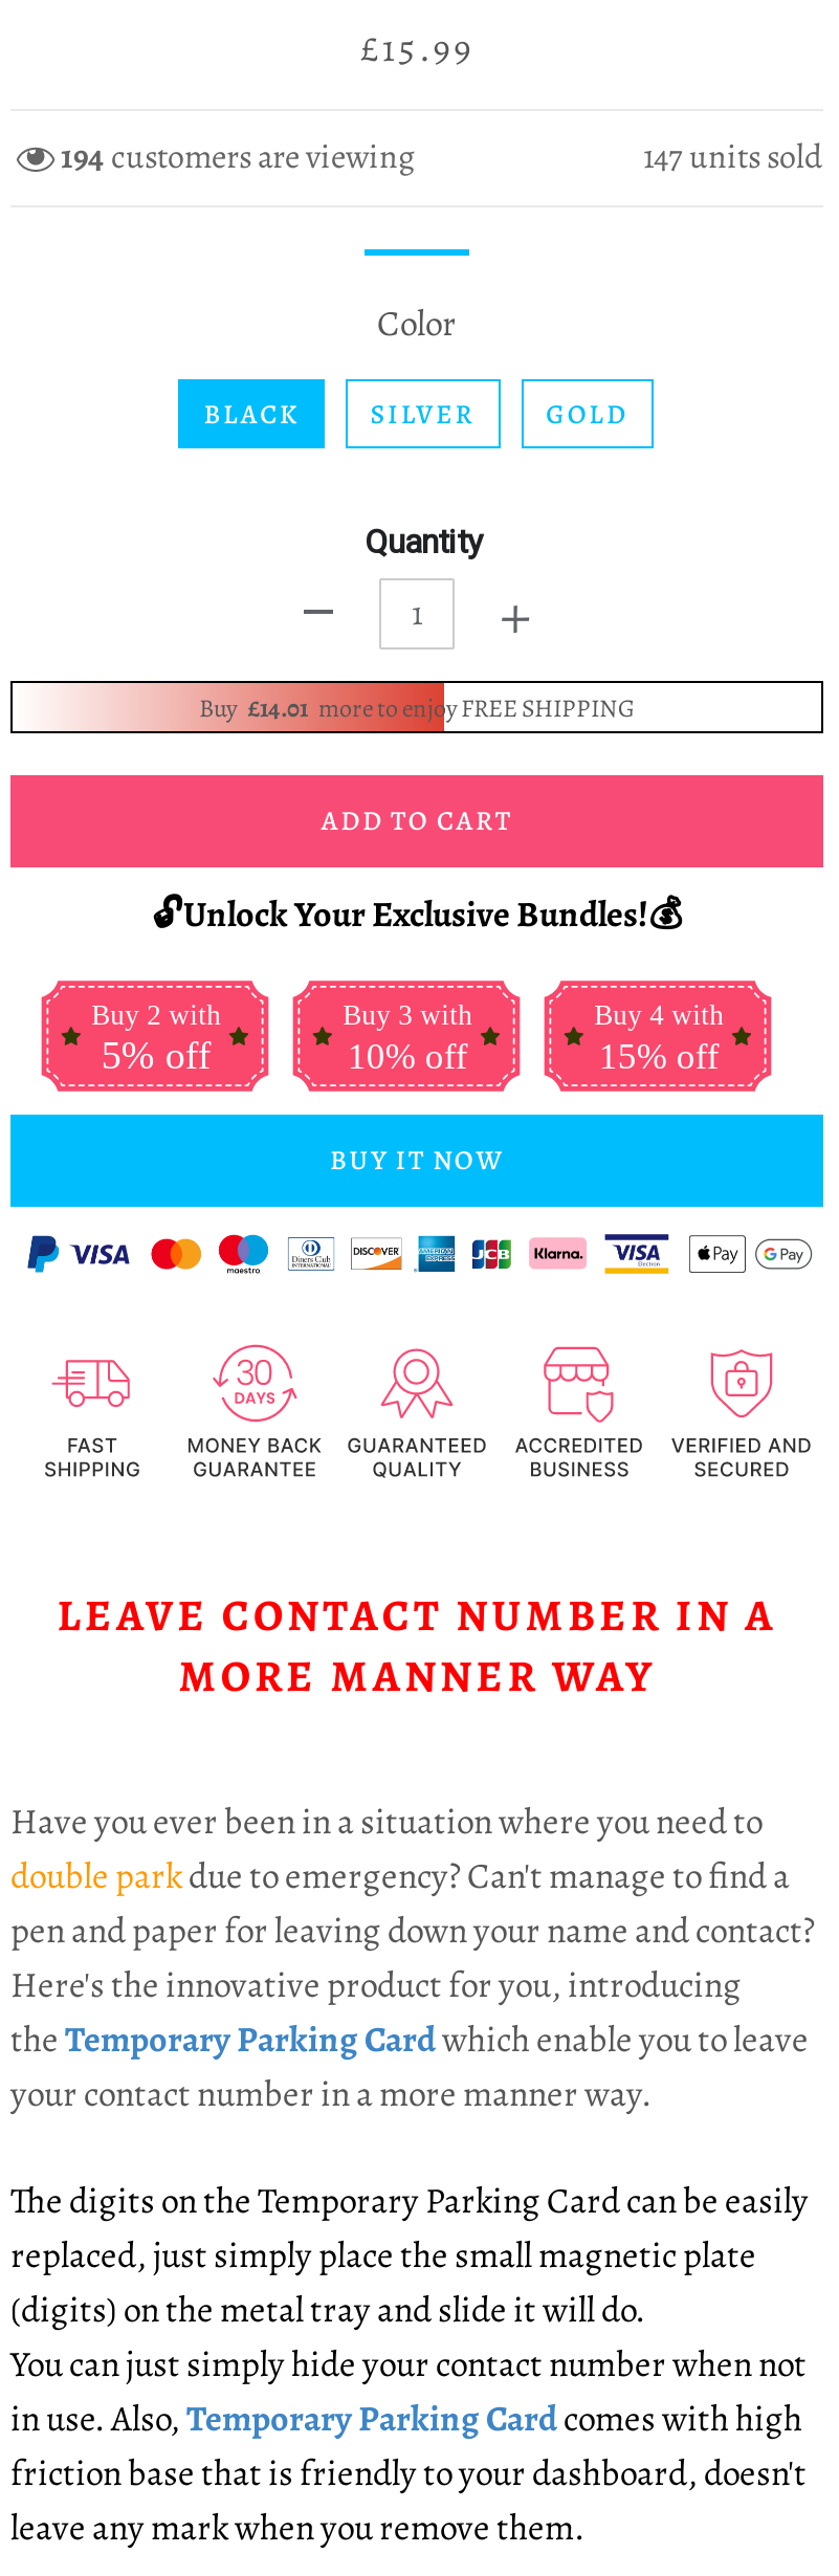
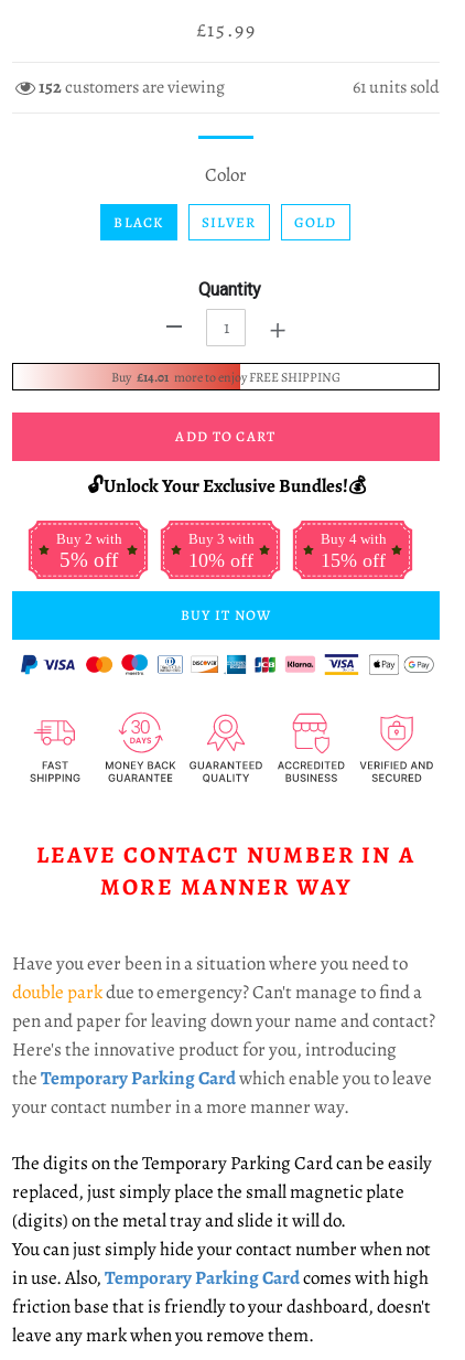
[61,134,415,180] 194 customers are viewing -> [39,75,225,99] 152 customers are viewing
[643,134,823,180] 147 units sold -> [353,75,440,99] 61 units sold

